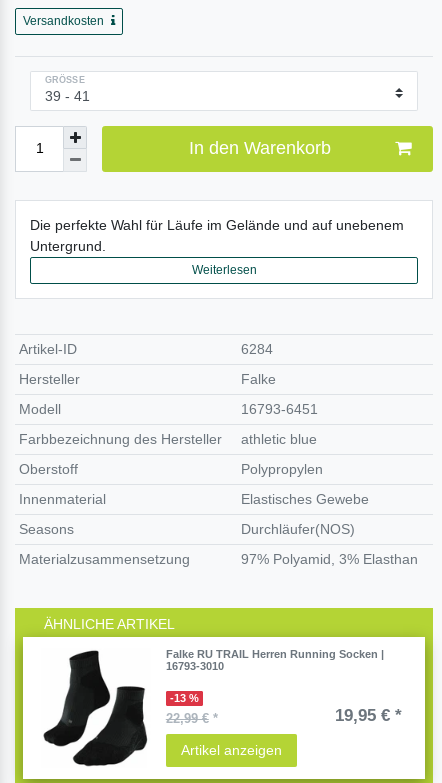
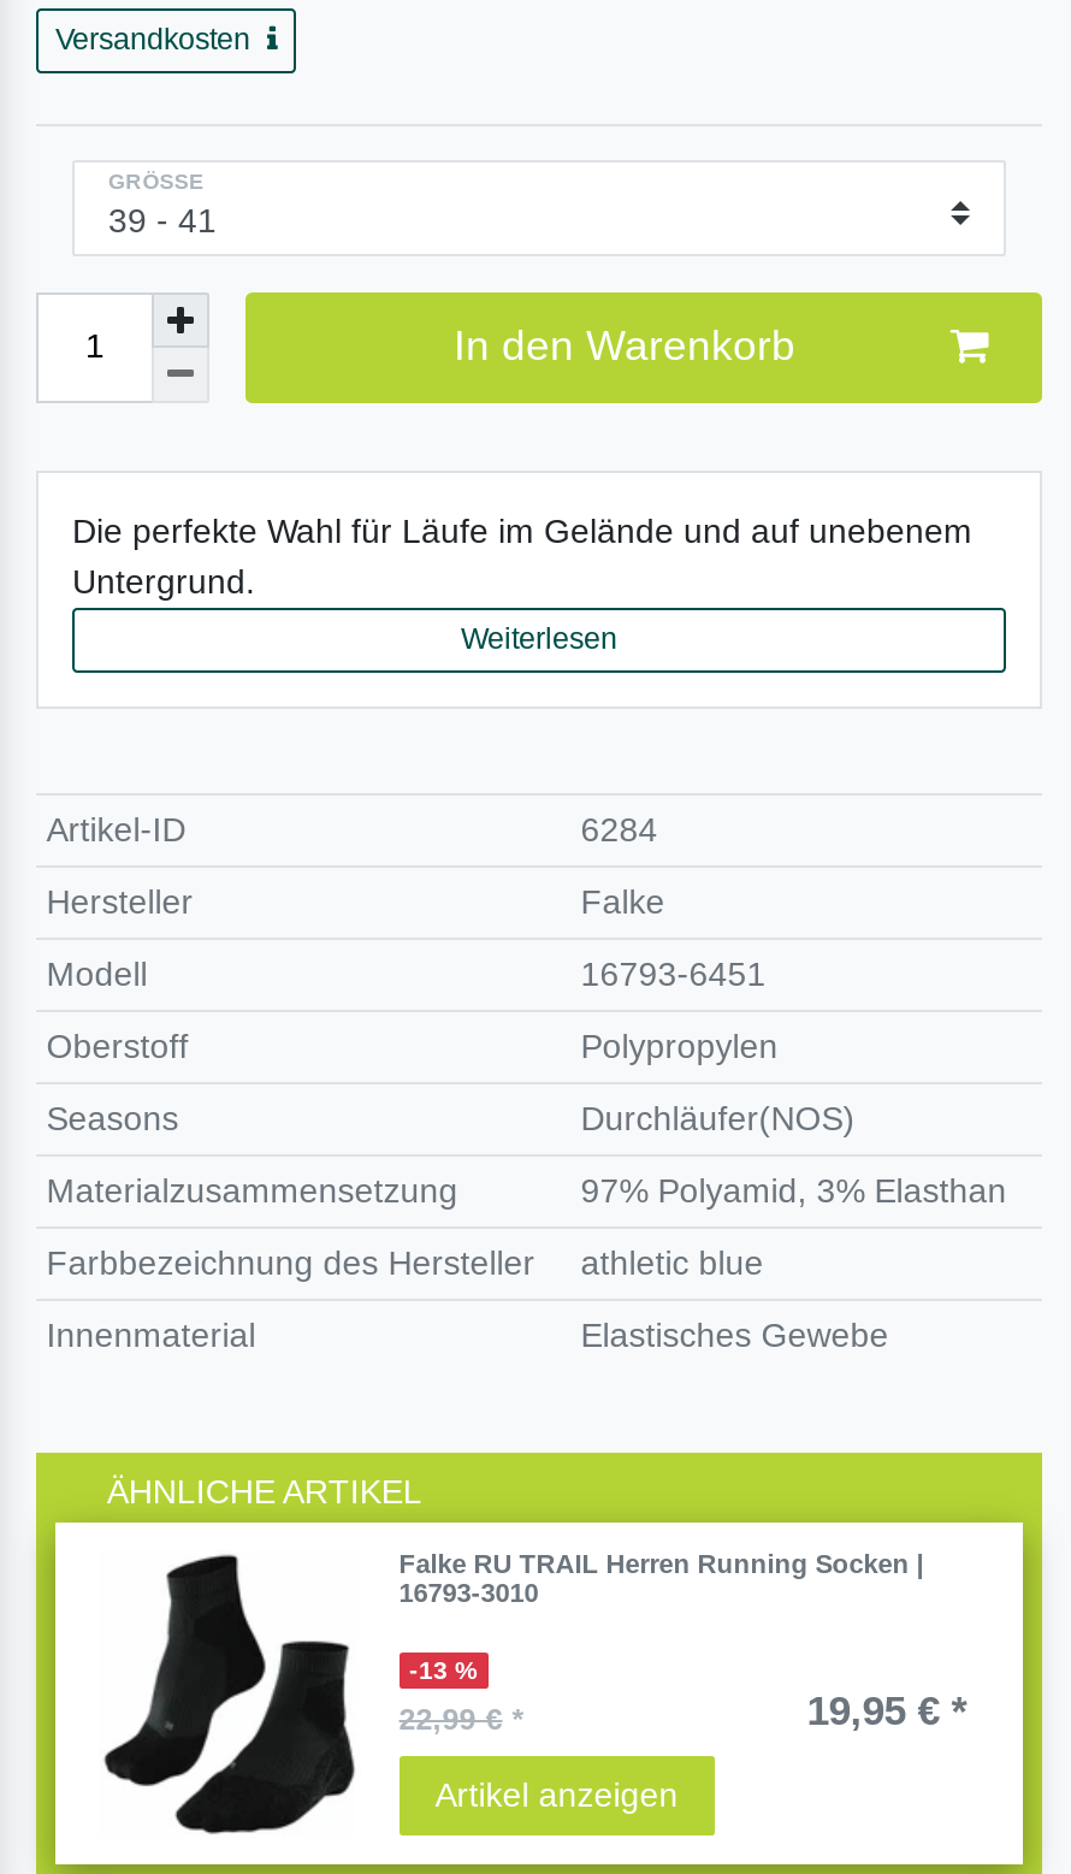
moved [19,431,317,447] -> [46,1243,763,1282]: Farbbezeichnung des Hersteller | athletic blue
moved [19,461,323,477] -> [46,1027,778,1065]: Oberstoff | Polypropylen
moved [19,491,369,507] -> [46,1316,889,1354]: Innenmaterial | Elastisches Gewebe
moved [19,521,418,567] -> [46,1099,1006,1210]: Seasons | Durchläufer(NOS) | Materialzusammensetzung | 97% Polyamid, 3% Elasthan

